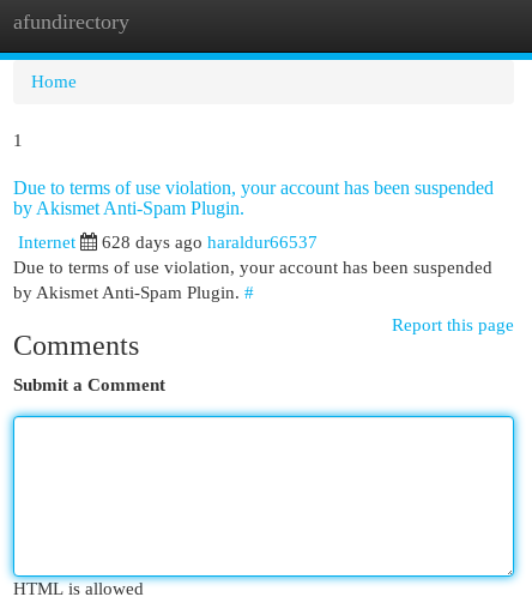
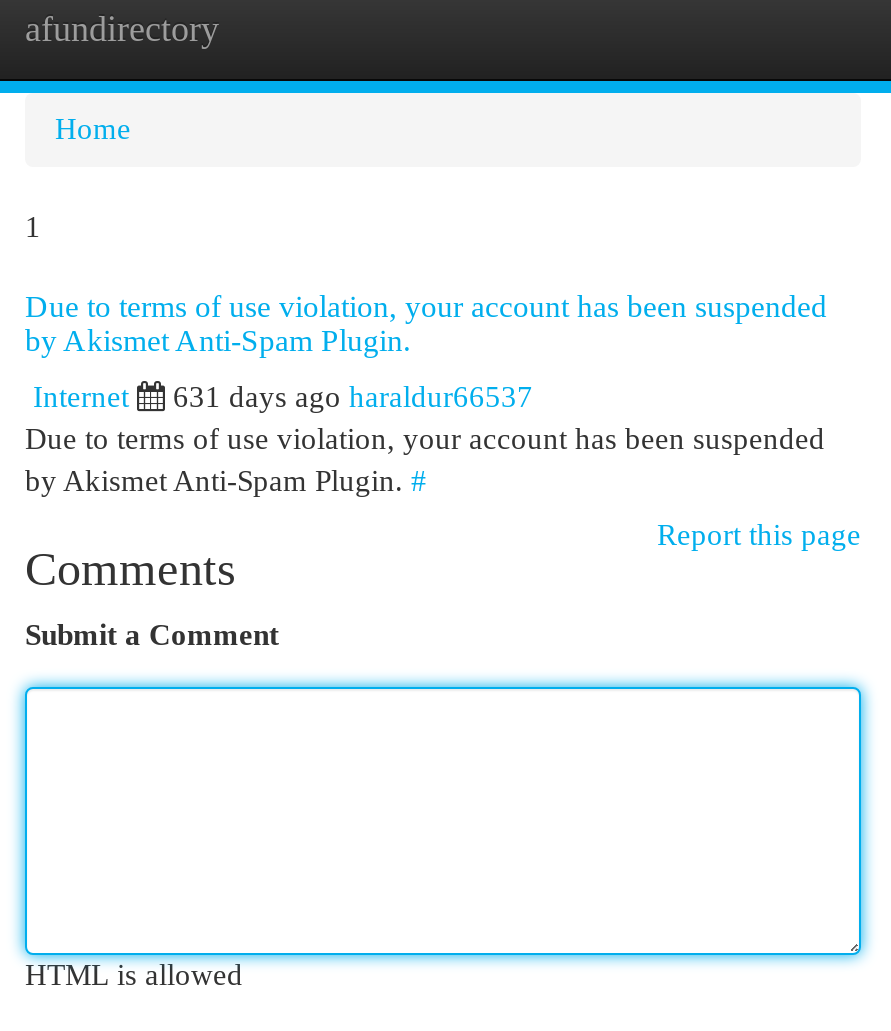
[102,233,318,252] 628 days ago haraldur66537 -> [173,381,533,413] 631 days ago haraldur66537

